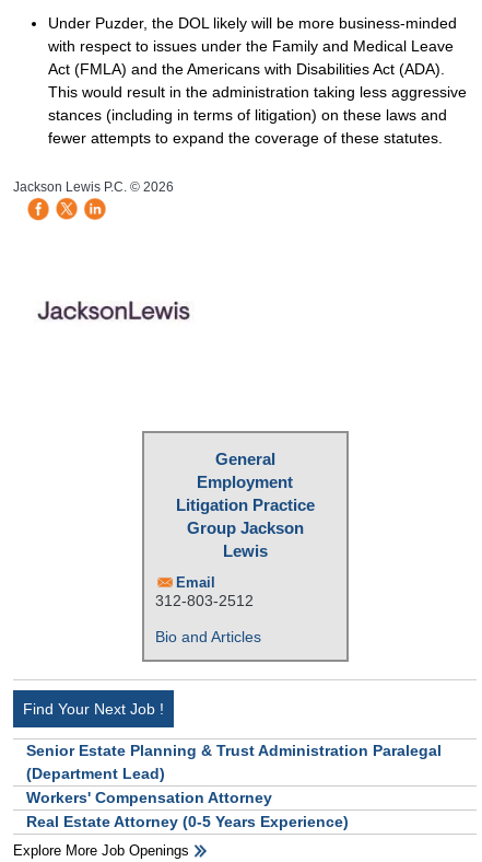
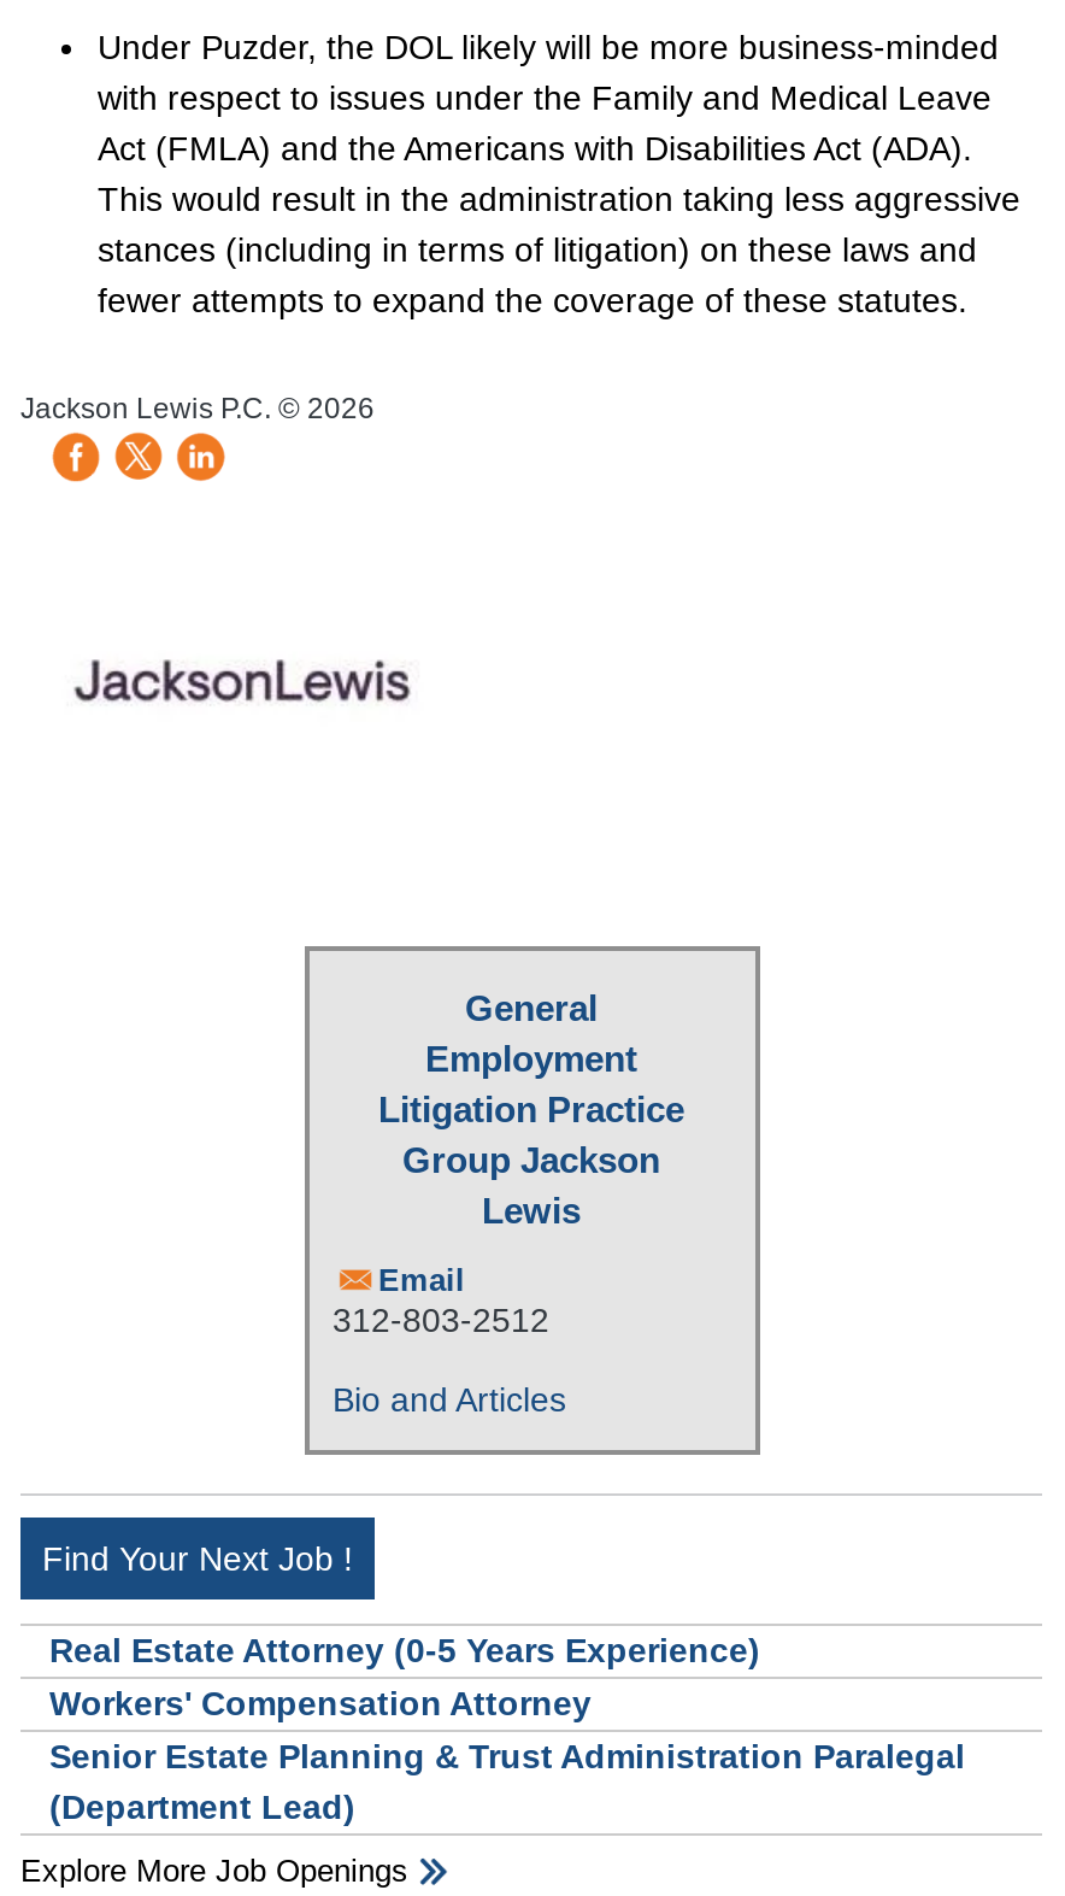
moved [26,742,442,782] -> [49,1737,965,1826]: Senior Estate Planning & Trust Administration Paralegal | (Department Lead)
moved [26,789,349,830] -> [49,1631,760,1722]: Workers' Compensation Attorney | Real Estate Attorney (0-5 Years Experience)

